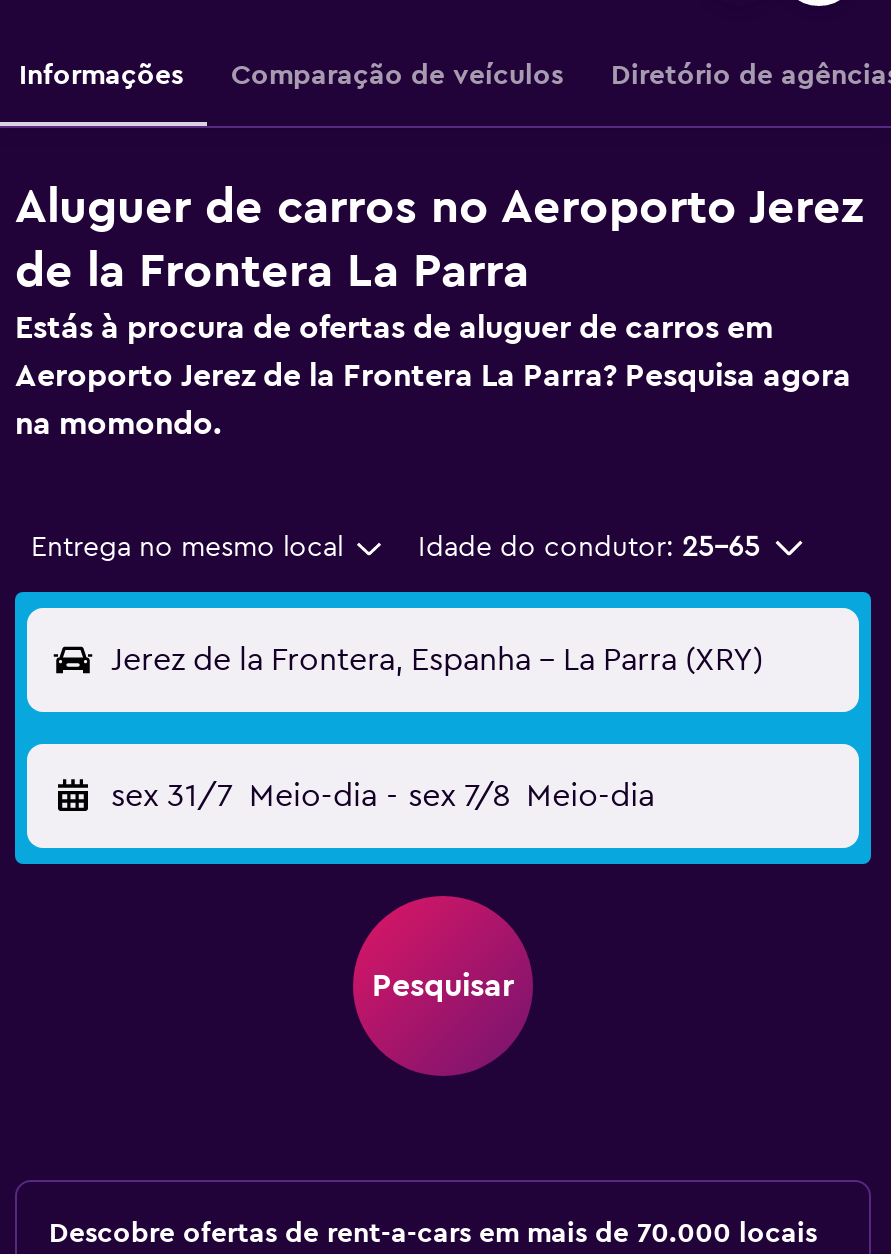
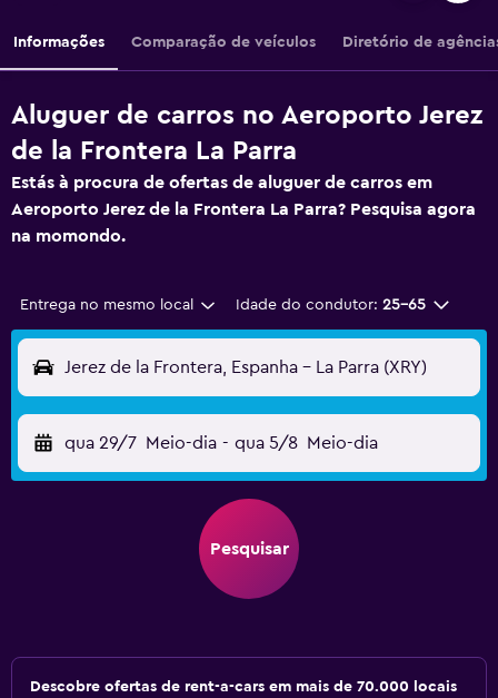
[111,780,654,812] sex 31/7 Meio-dia - sex 7/8 Meio-dia -> [64,434,378,452] qua 29/7 Meio-dia - qua 5/8 Meio-dia

